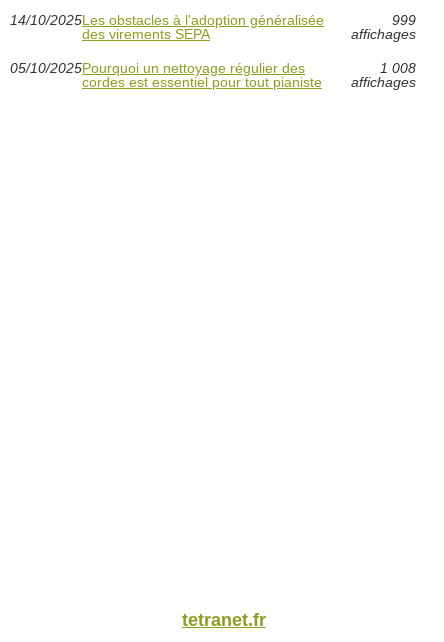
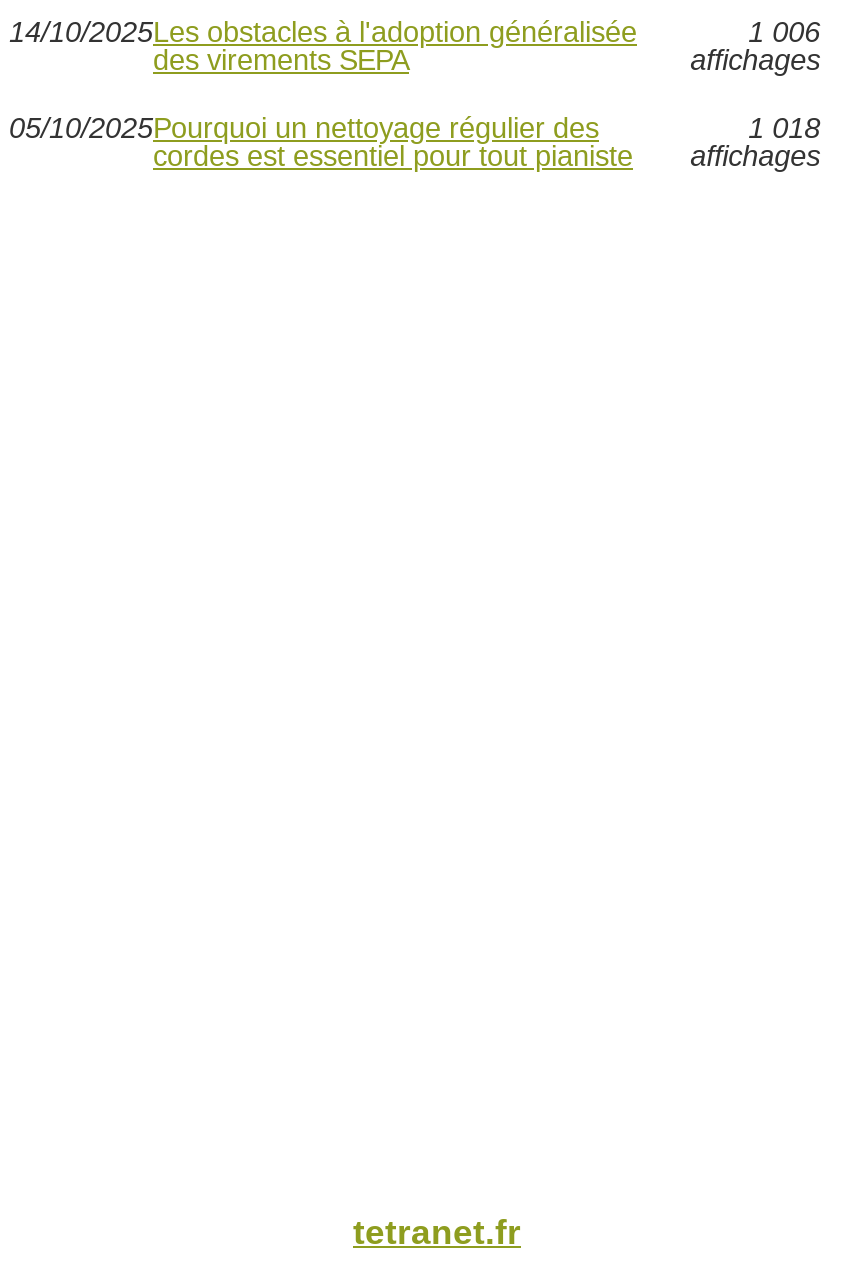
[392,12,416,28] 999 -> [748,17,820,49] 1 006
[380,60,416,76] 1 008 -> [748,113,820,145] 1 018

